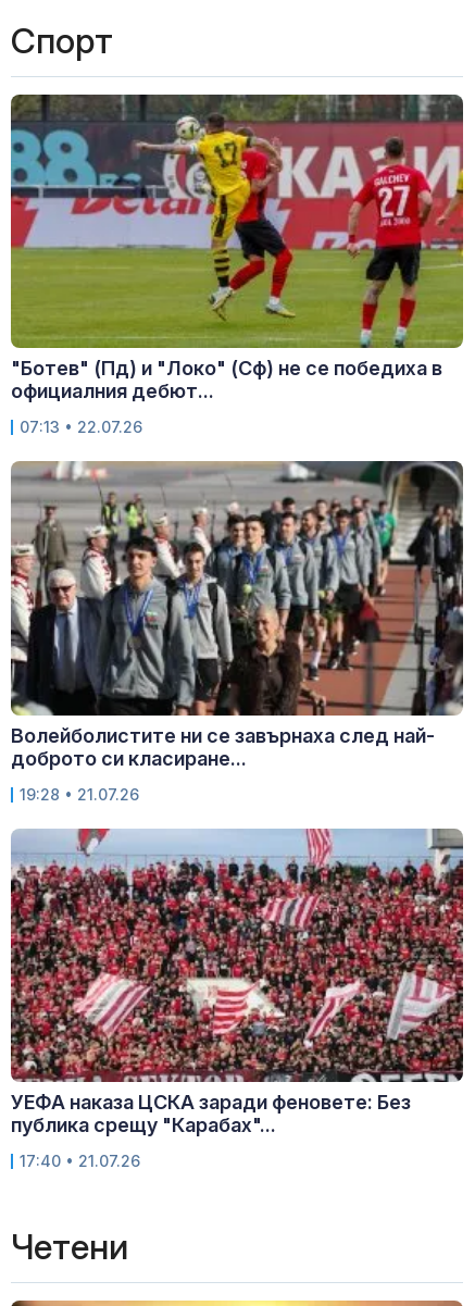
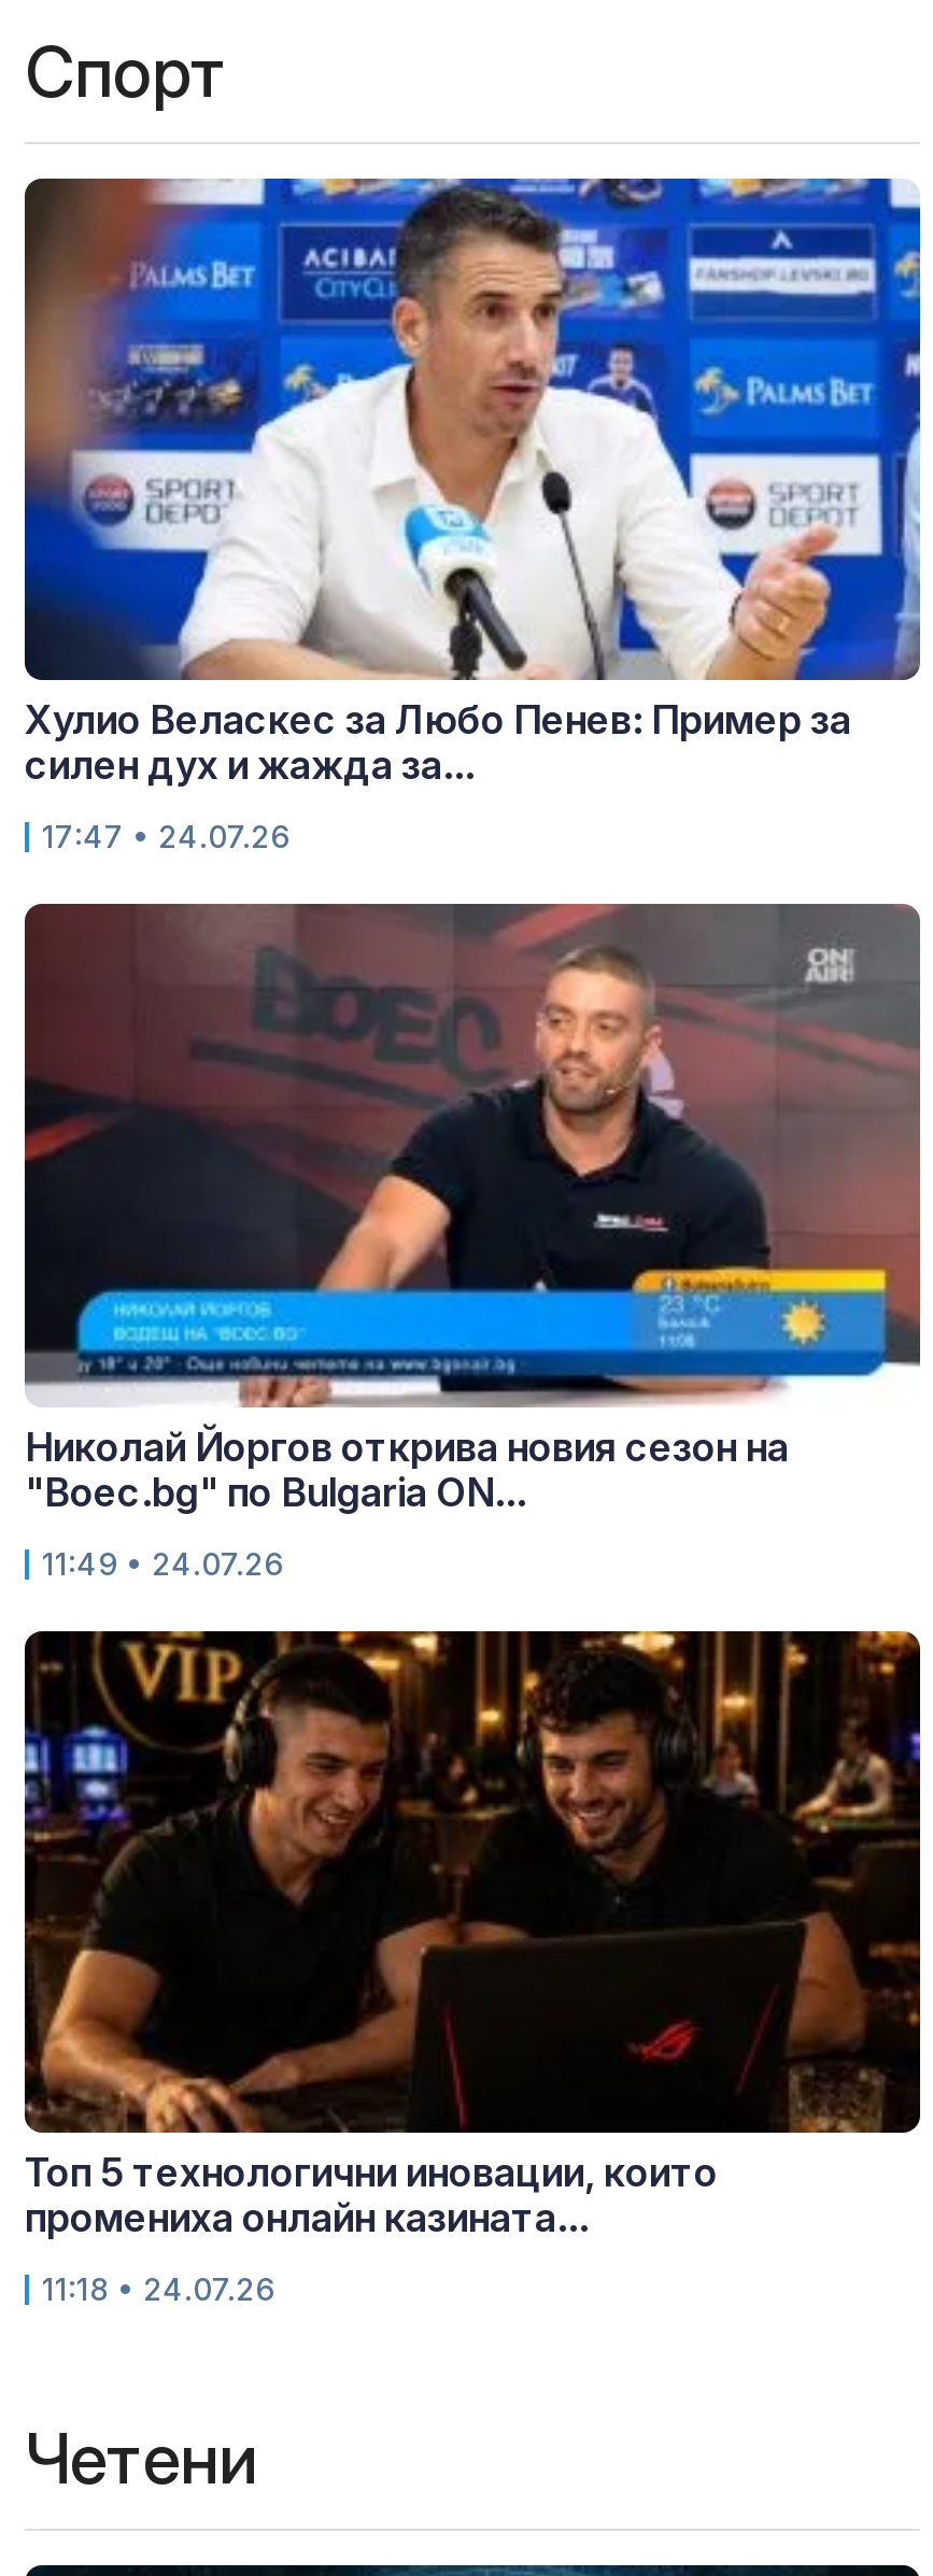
[10,94,464,403] [image] | "Ботев" (Пд) и "Локо" (Сф) не се победиха в | официалния дебют... -> [23,176,922,788] [image] | Хулио Веласкес за Любо Пенев: Пример за | силен дух и жажда за...
[20,418,142,436] 07:13 • 22.07.26 -> [42,818,289,855] 17:47 • 24.07.26
[10,461,464,769] [image] | Волейболистите ни се завърнаха след най- | доброто си класиране... -> [23,902,922,1514] [image] | Николай Йоргов открива новия сезон на | "Boec.bg" по Bulgaria ON...
[20,785,139,803] 19:28 • 21.07.26 -> [42,1544,283,1581] 11:49 • 24.07.26
[10,828,464,1136] [image] | УЕФА наказа ЦСКА заради феновете: Без | публика срещу "Карабах"... -> [23,1629,922,2240] [image] | Топ 5 технологични иновации, които | промениха онлайн казината...
[20,1151,140,1170] 17:40 • 21.07.26 -> [42,2270,274,2307] 11:18 • 24.07.26

